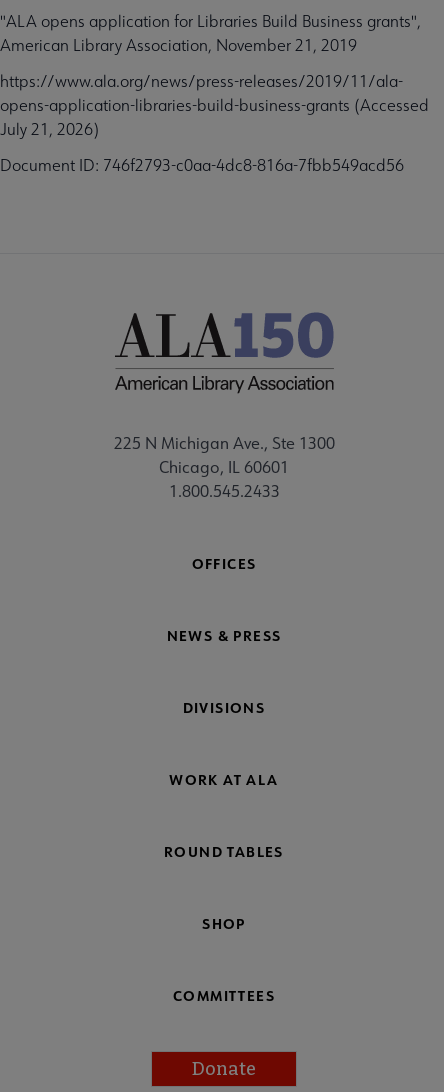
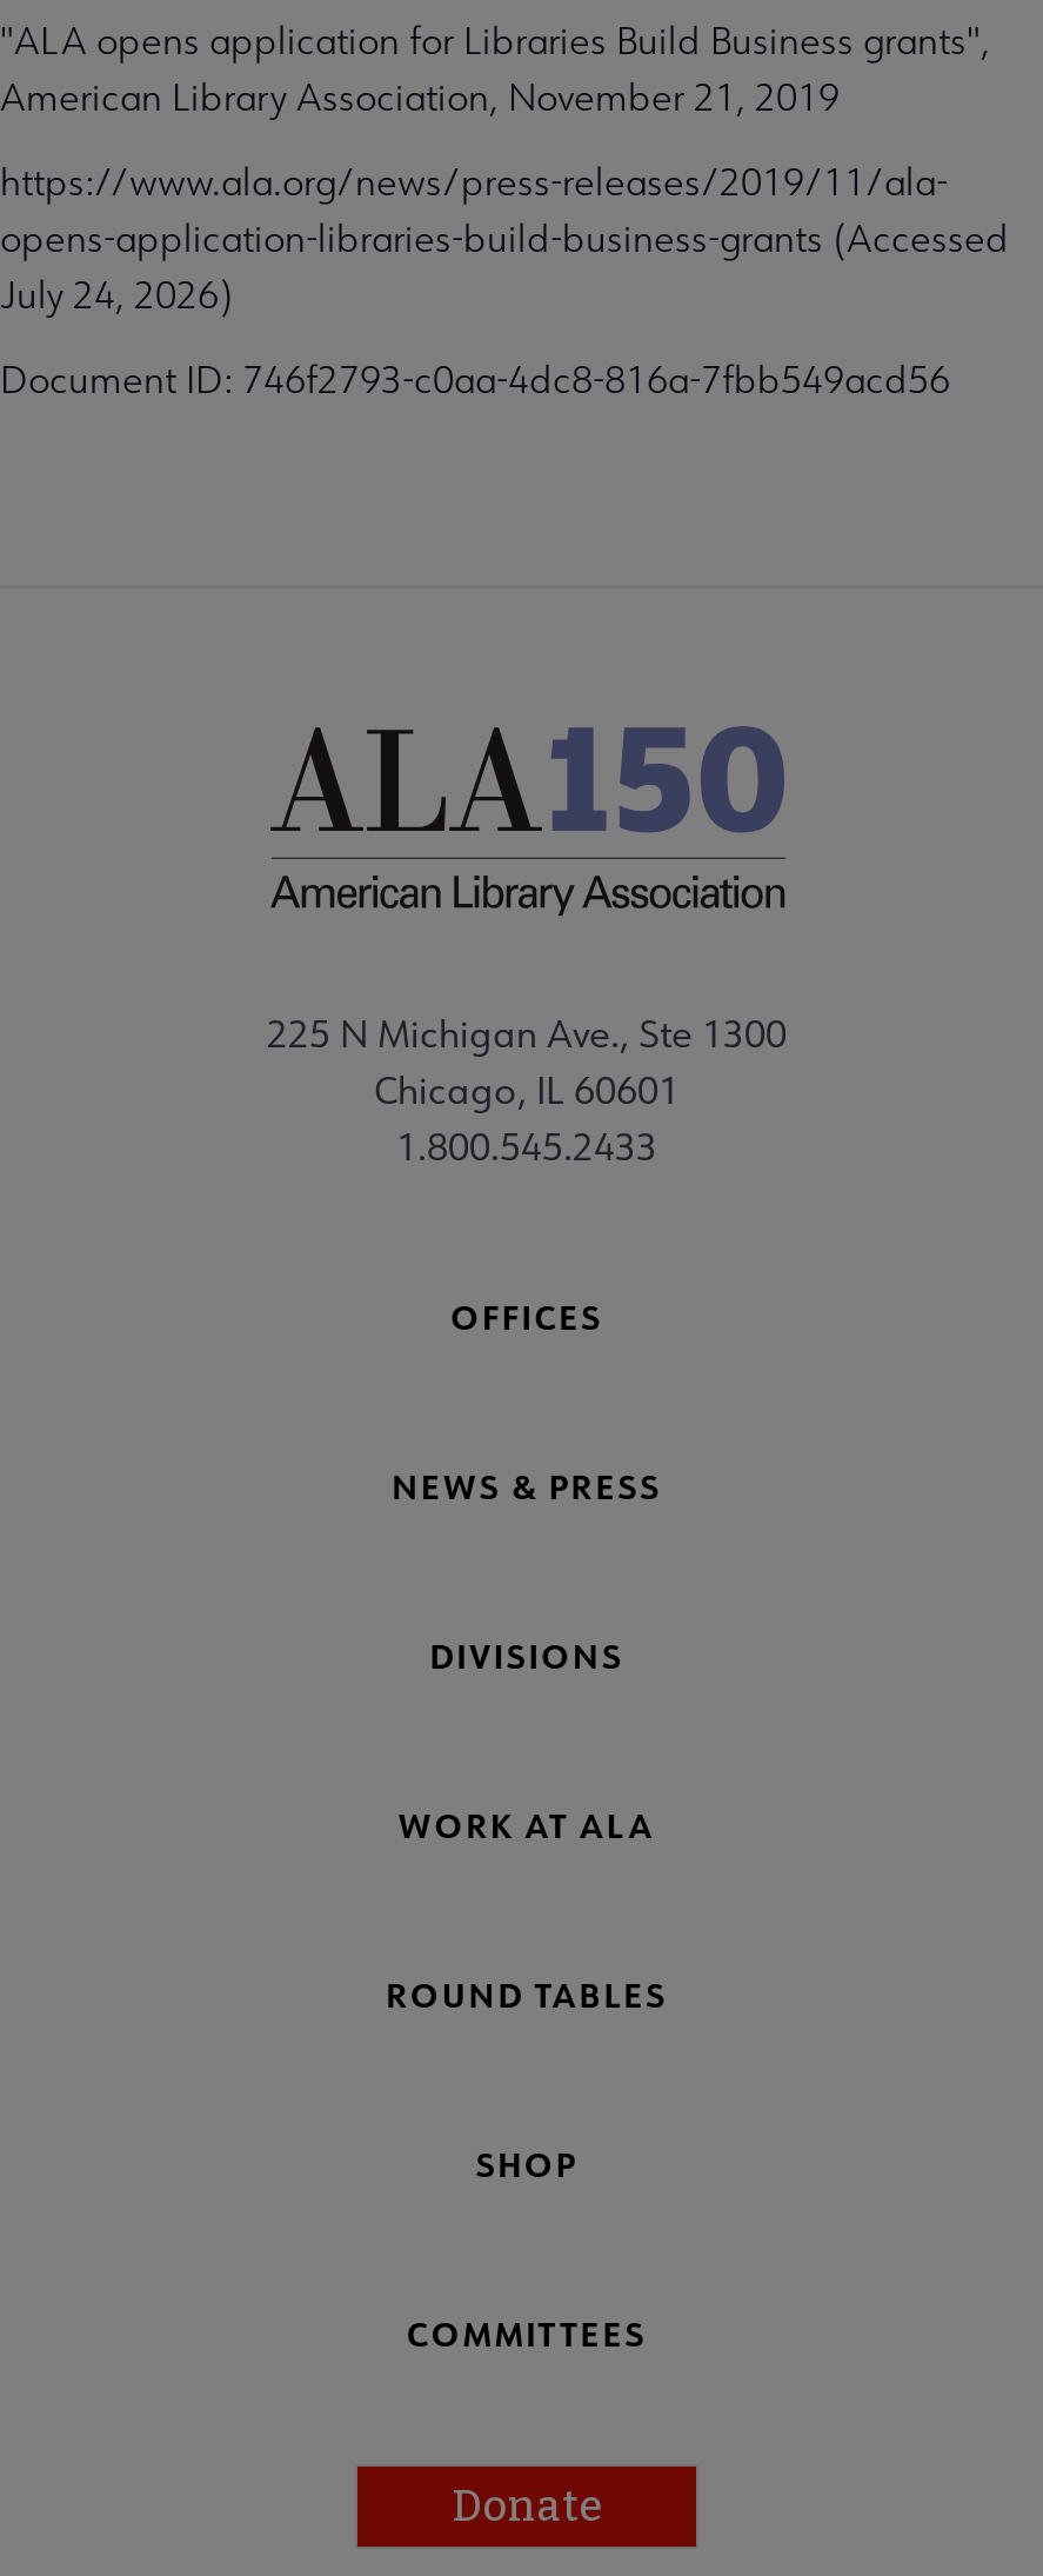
[0,119,99,139] July 21, 2026) -> [0,271,233,318] July 24, 2026)

